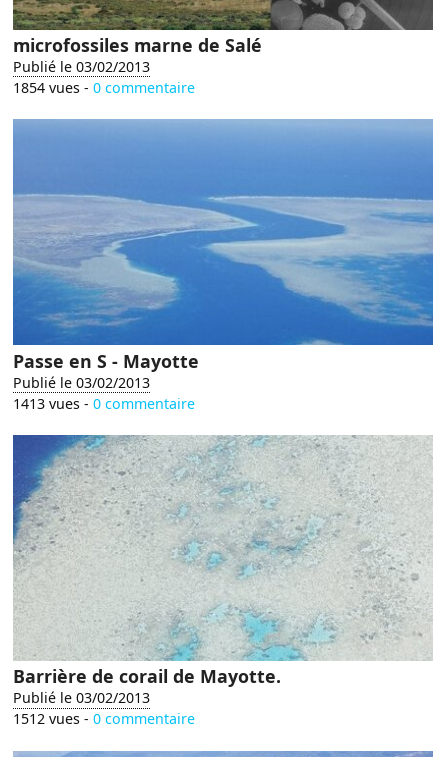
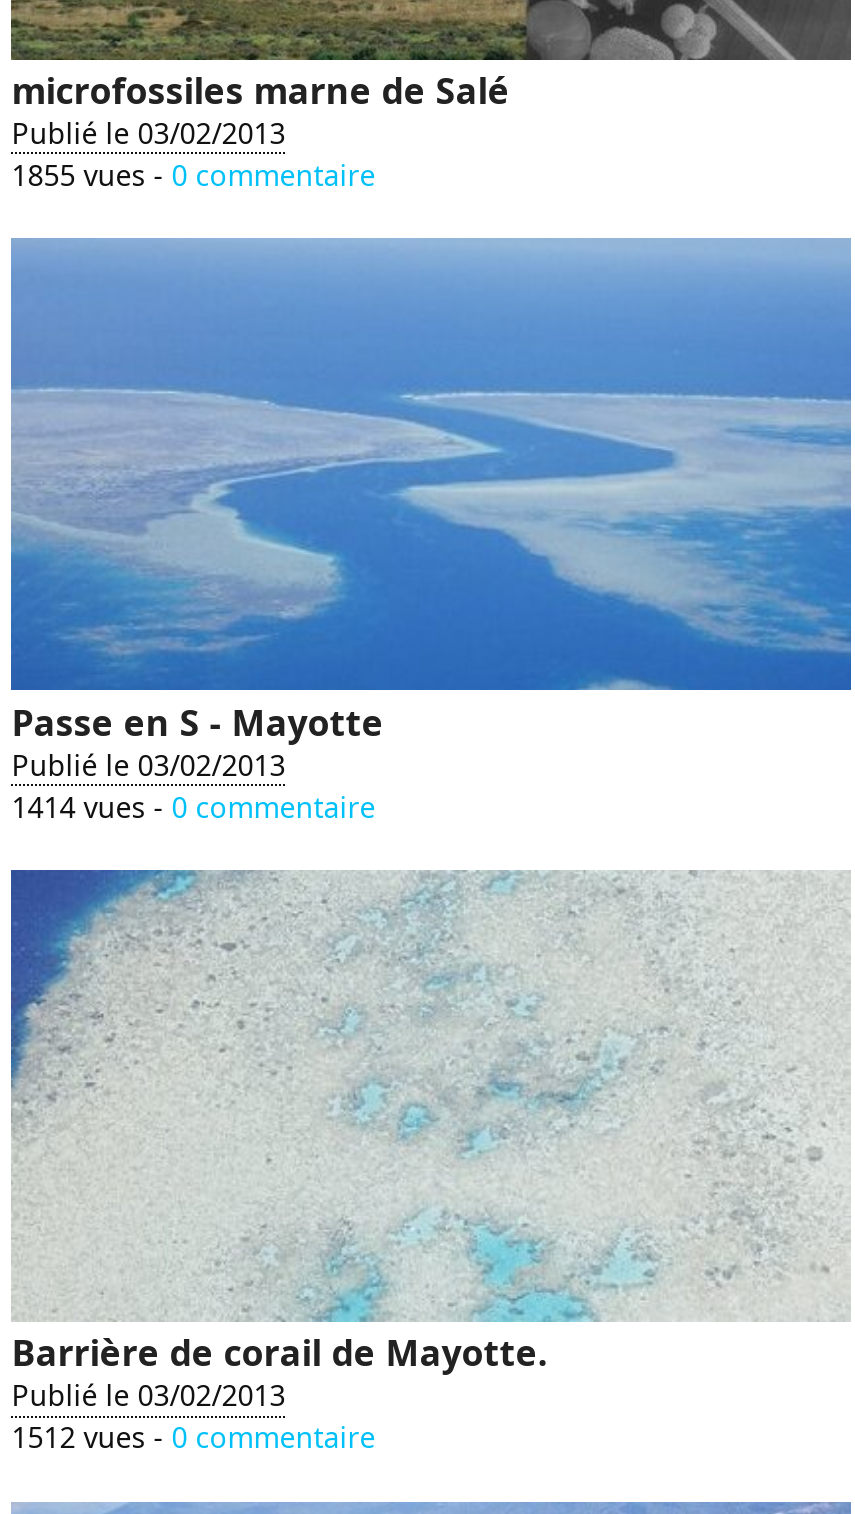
[13,78,195,97] 1854 vues -0 commentaire -> [11,156,375,194] 1855 vues -0 commentaire
[13,393,195,412] 1413 vues -0 commentaire -> [11,787,375,825] 1414 vues -0 commentaire

